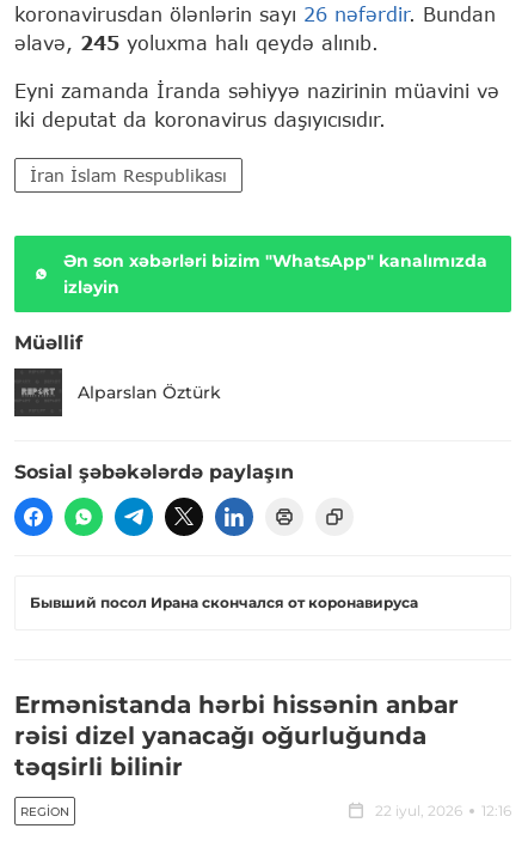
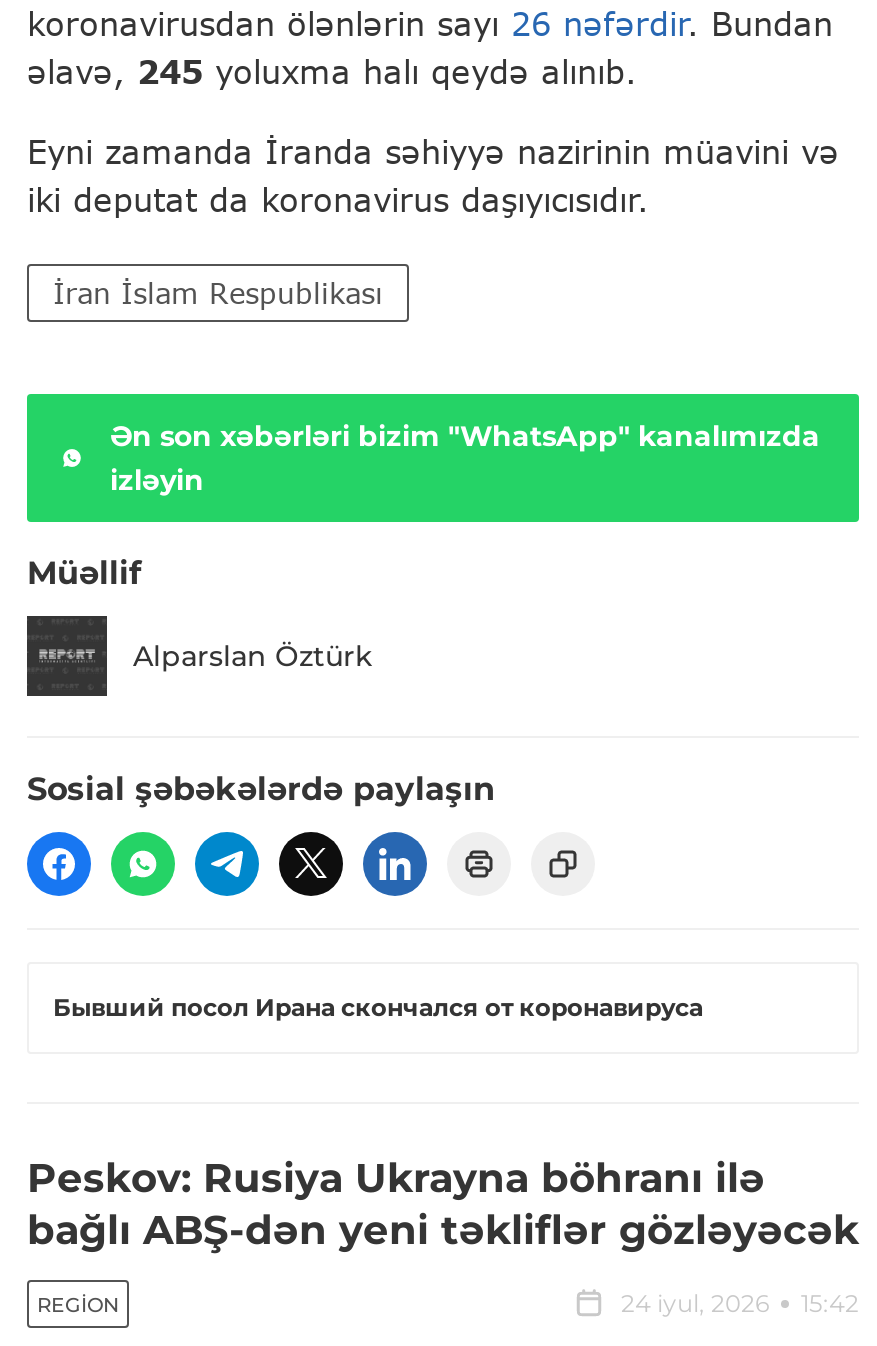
[14,691,459,782] Ermənistanda hərbi hissənin anbar | rəisi dizel yanacağı oğurluğunda | təqsirli bilinir -> [27,1155,859,1255] Peskov: Rusiya Ukrayna böhranı ilə | bağlı ABŞ-dən yeni təkliflər gözləyəcək
[375,802,511,820] 22 iyul, 2026 | 12:16 -> [621,1289,859,1319] 24 iyul, 2026 | 15:42

